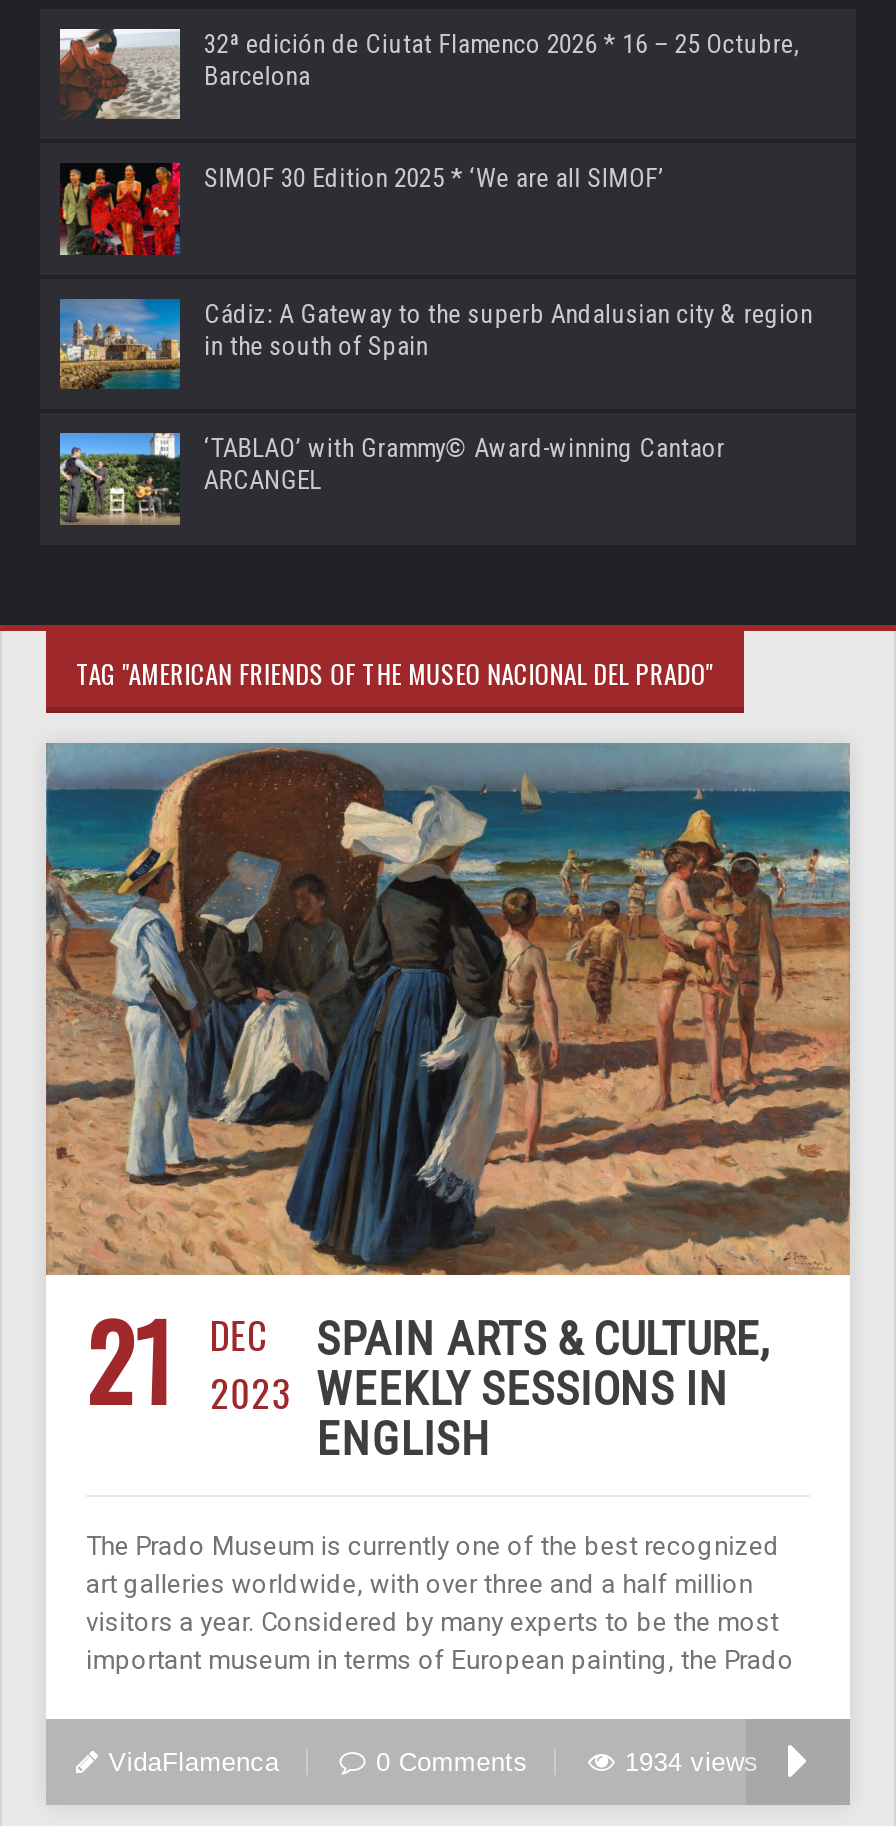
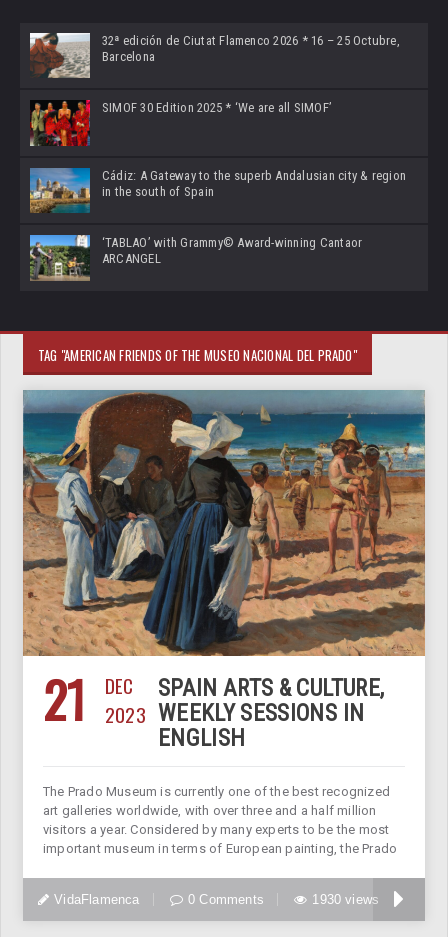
[625,1748,759,1778] 1934 views -> [312,892,379,907] 1930 views

